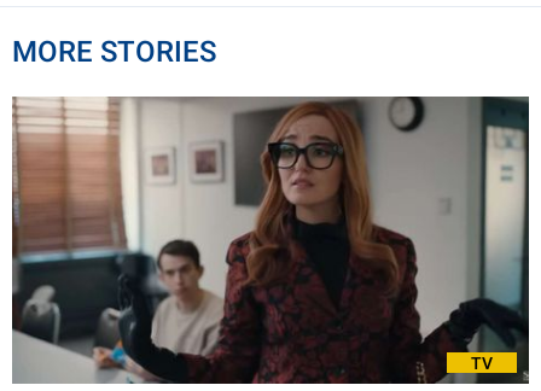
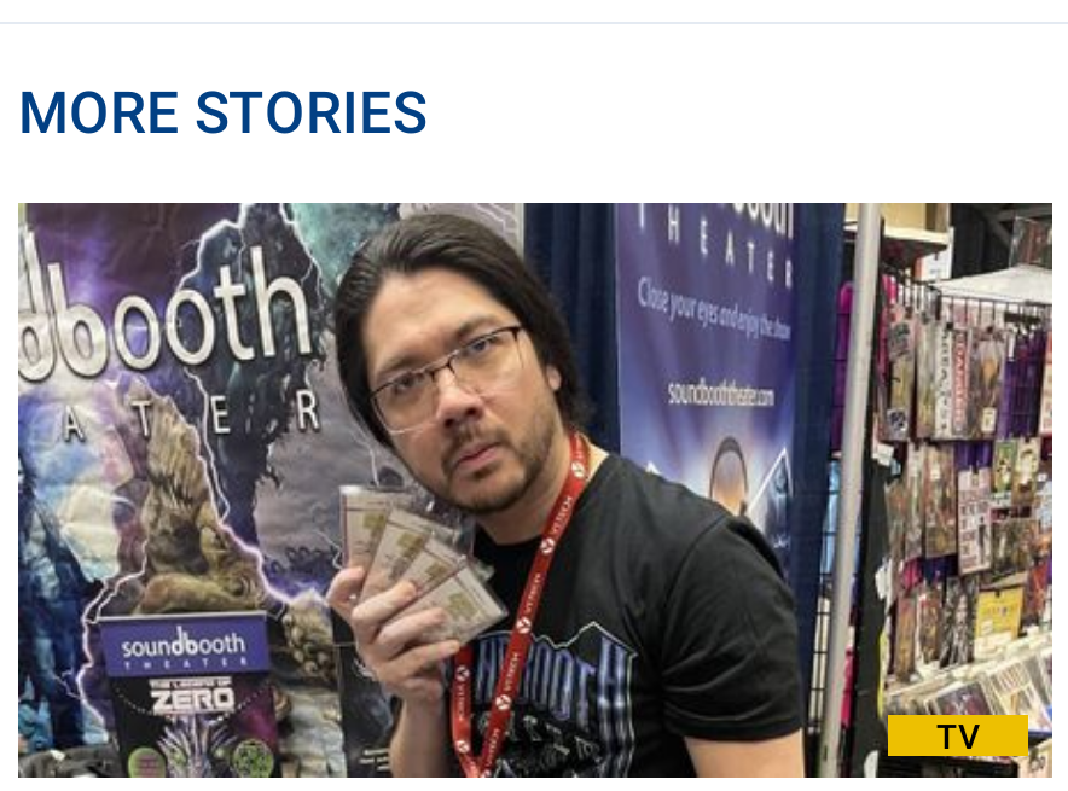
[11,95,530,385] [image] -> [16,200,1055,780] [image]

